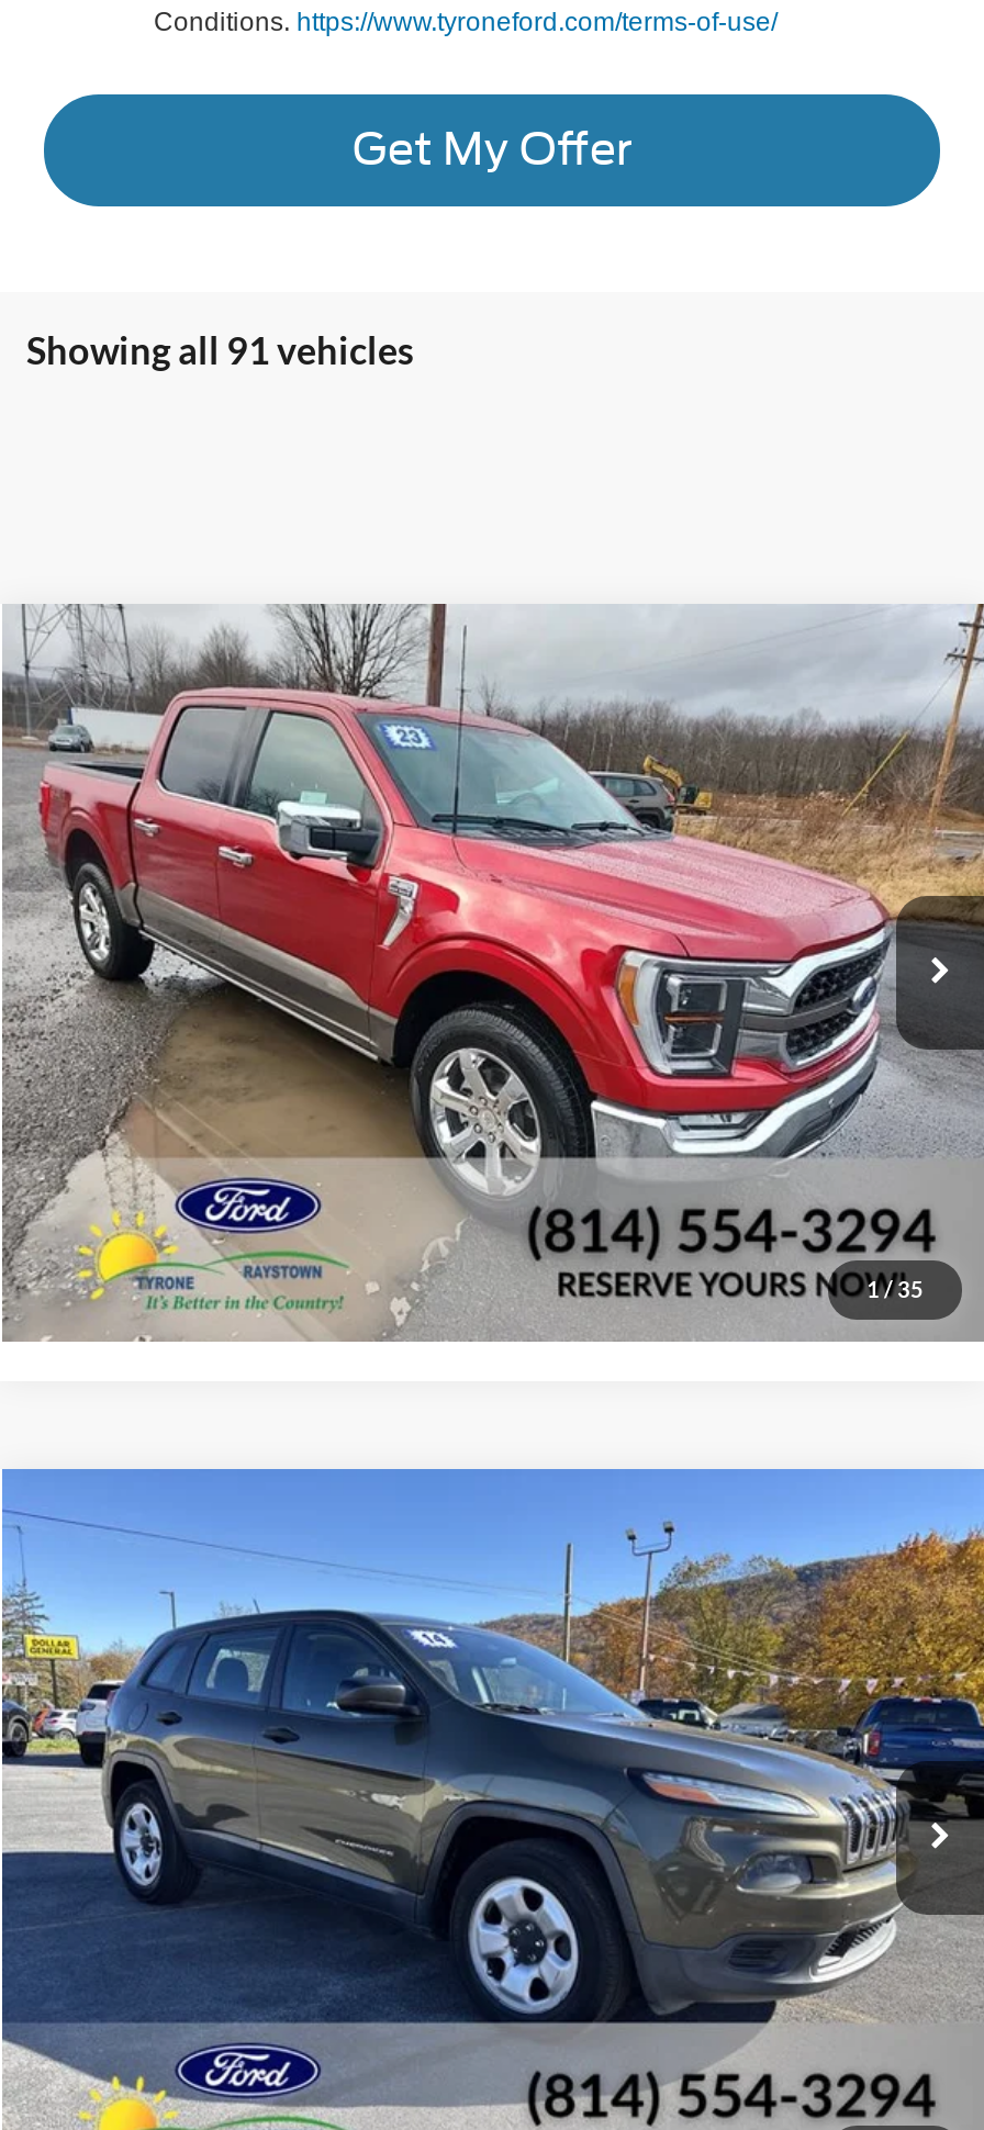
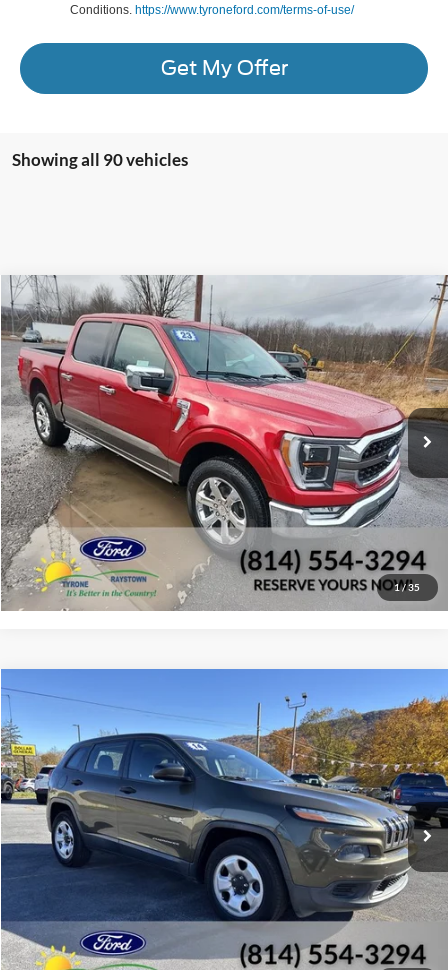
[26,326,413,372] Showing all 91 vehicles -> [12,148,188,169] Showing all 90 vehicles

